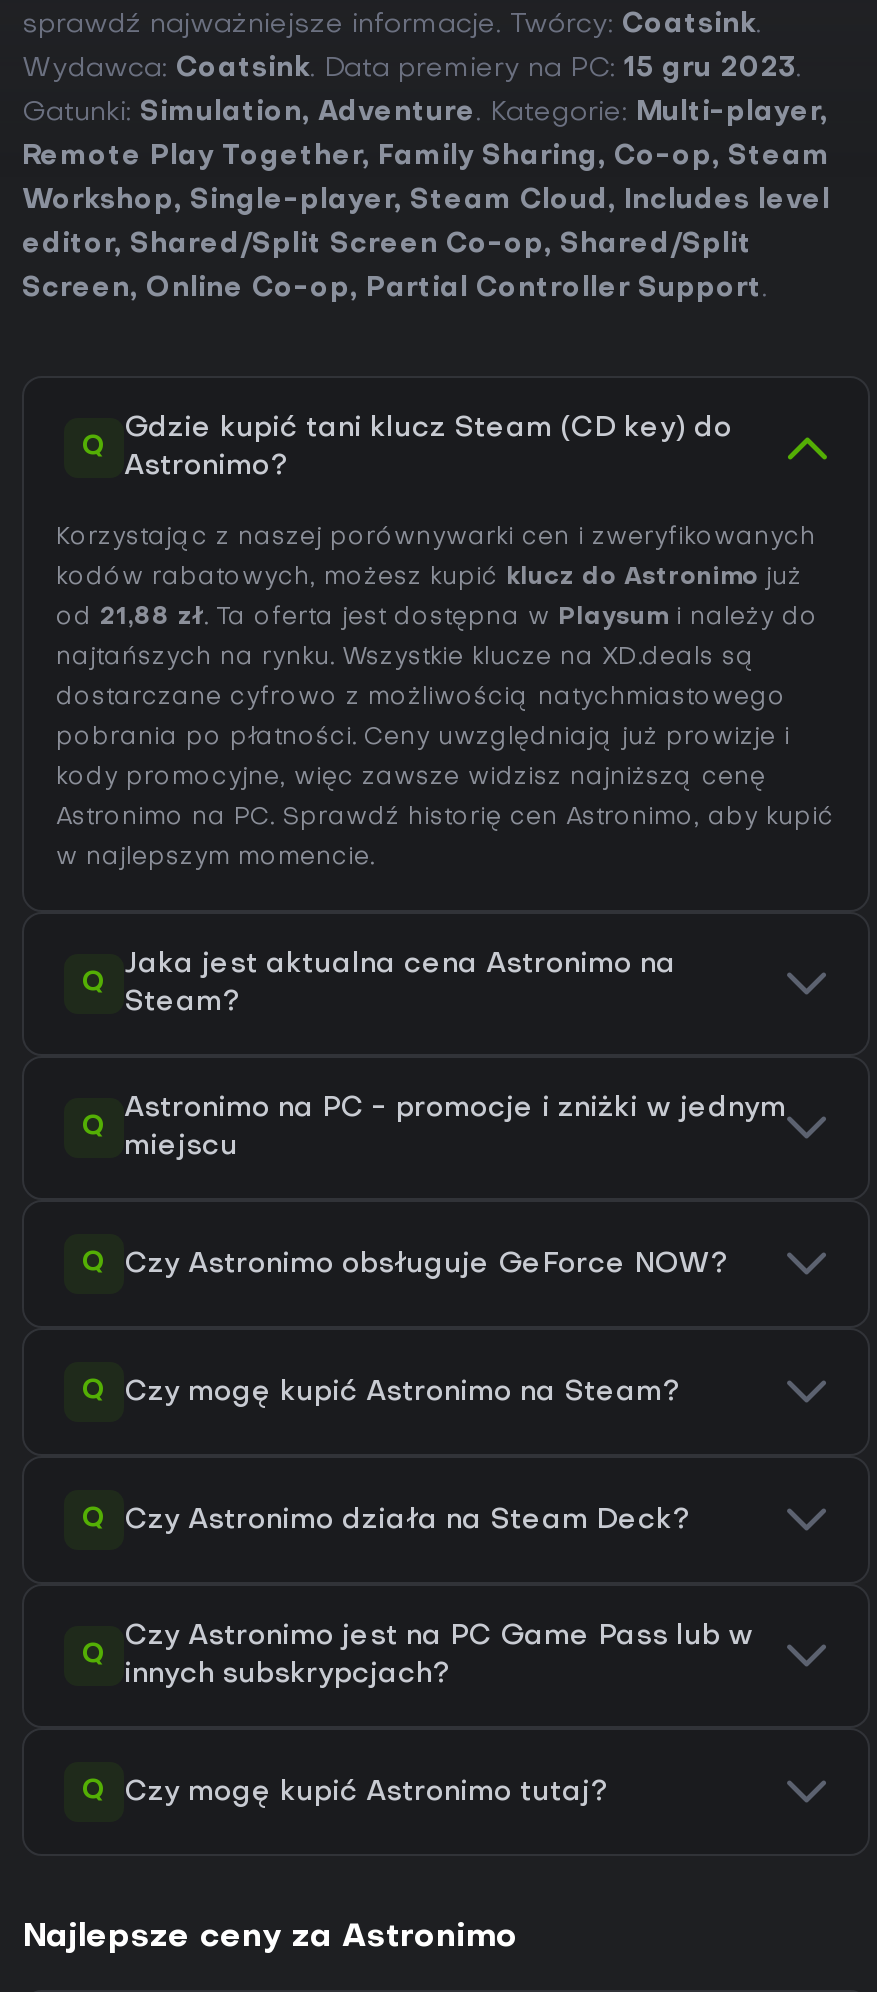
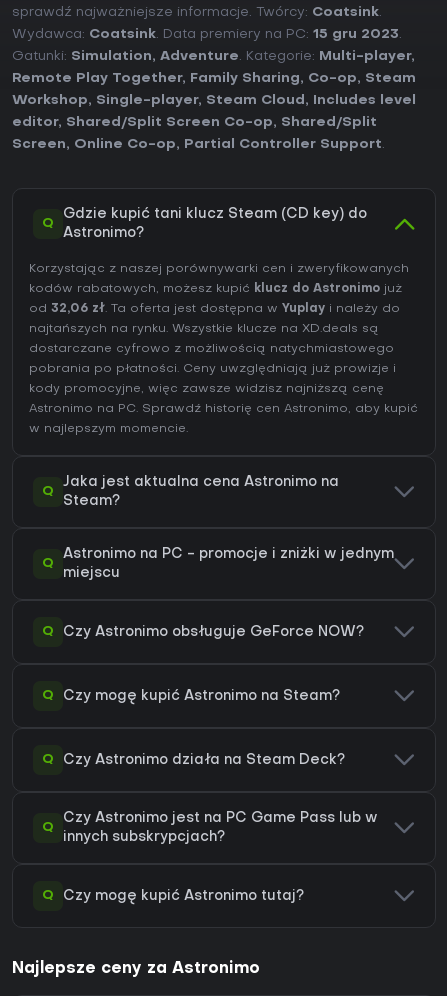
[56,606,818,630] od 21,88 zł. Ta oferta jest dostępna w Playsum i należy do -> [29,303,400,315] od 32,06 zł. Ta oferta jest dostępna w Yuplay i należy do

